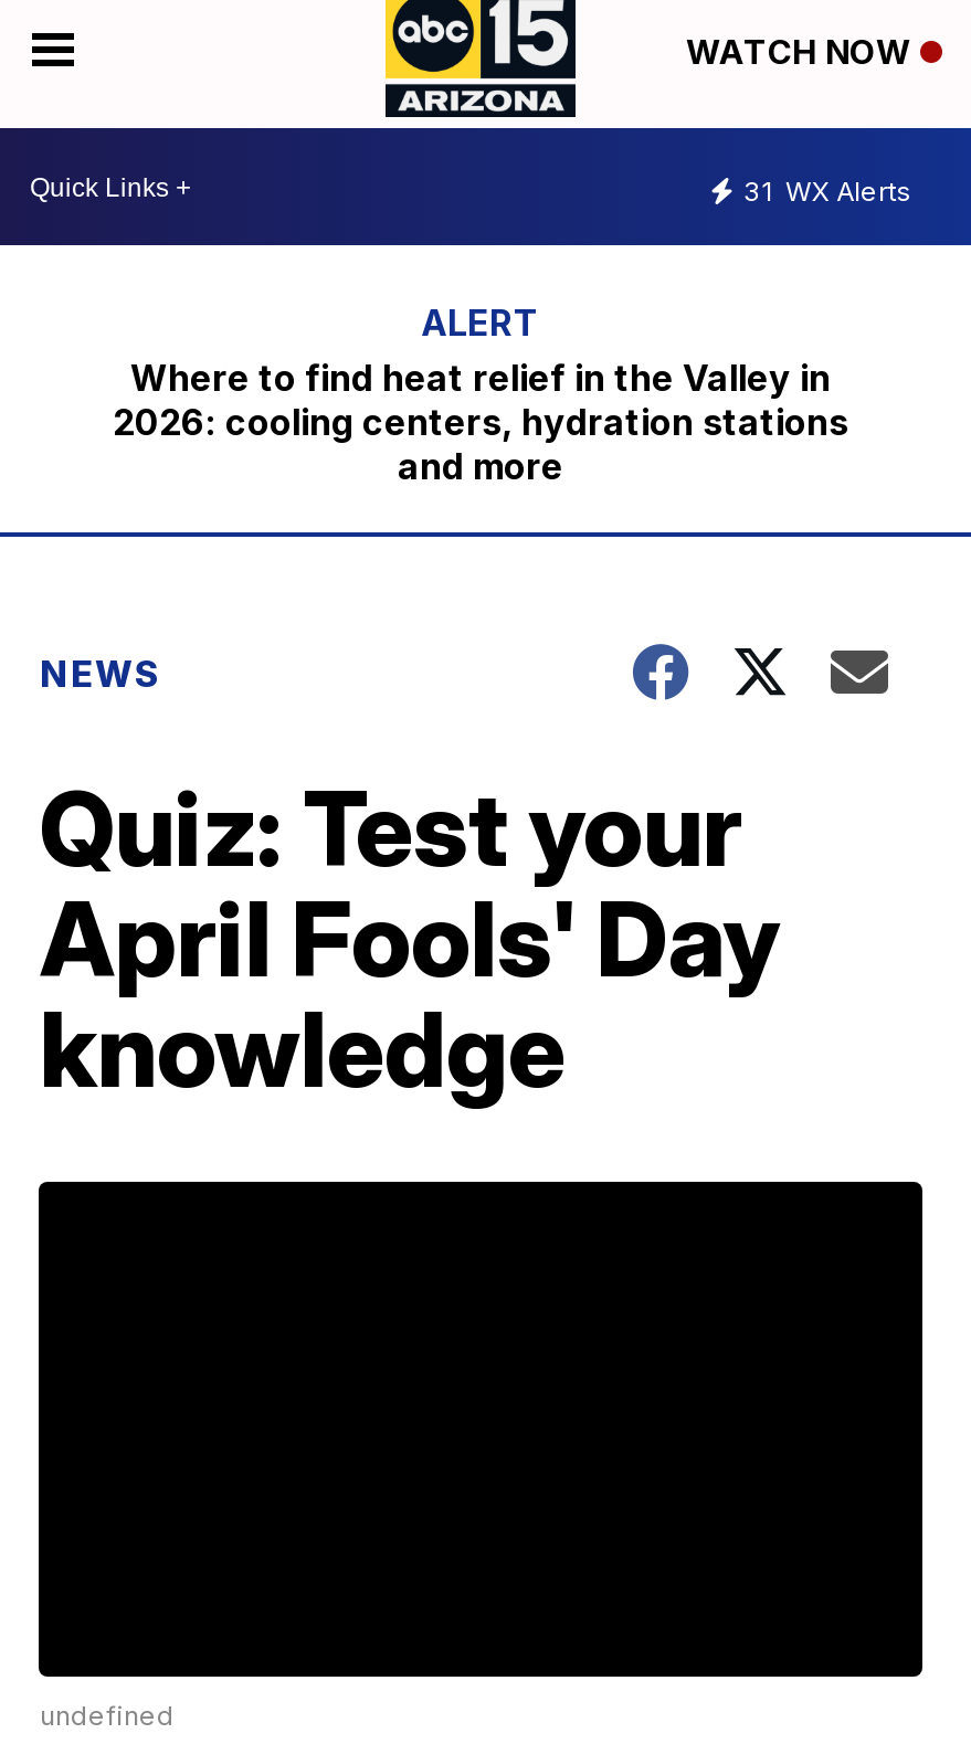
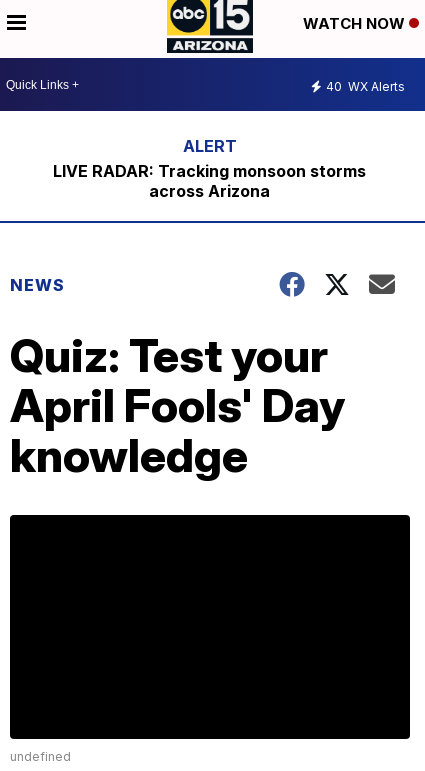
[743,173,911,207] 31 WX Alerts -> [326,78,405,93] 40 WX Alerts
[113,356,848,488] Where to find heat relief in the Valley in | 2026: cooling centers, hydration stations | and more -> [53,161,366,201] LIVE RADAR: Tracking monsoon storms | across Arizona

